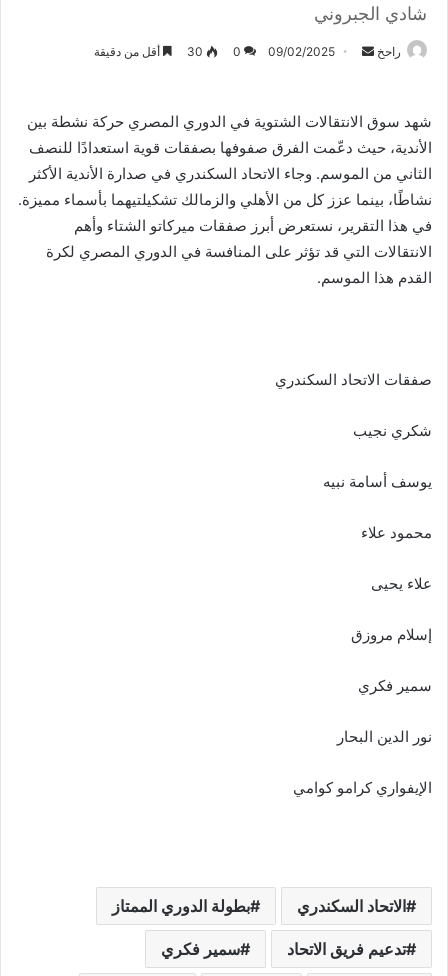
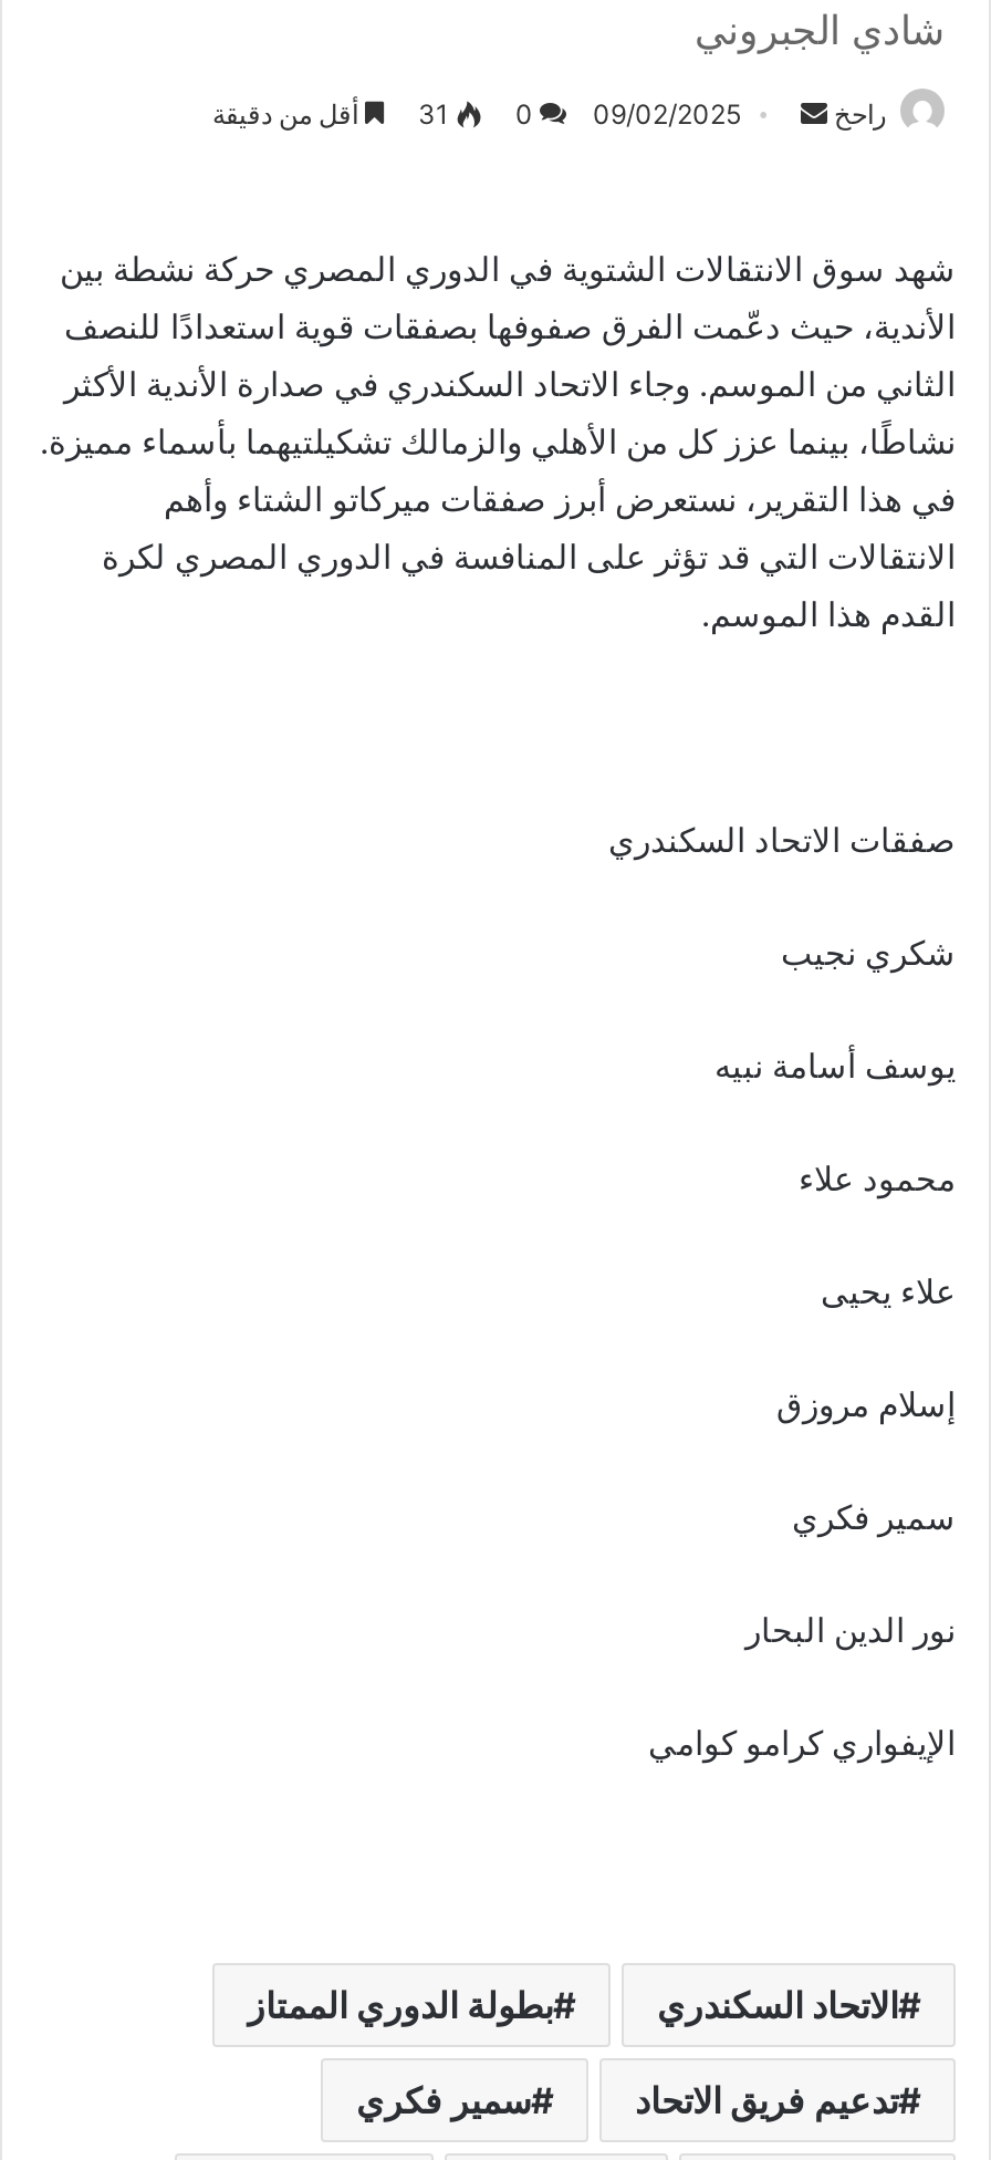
[187,44,203,59] 30 -> [418,97,449,131] 31

